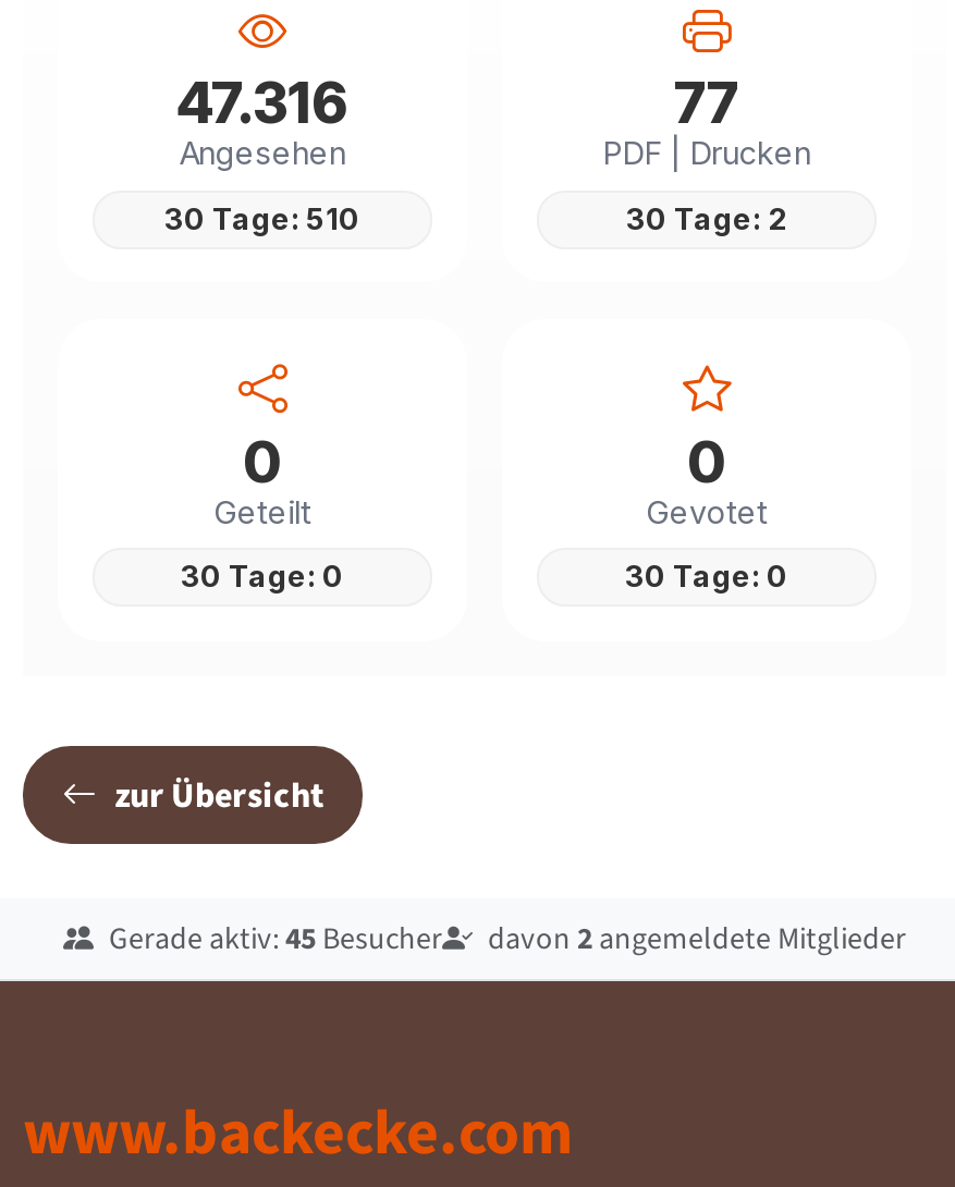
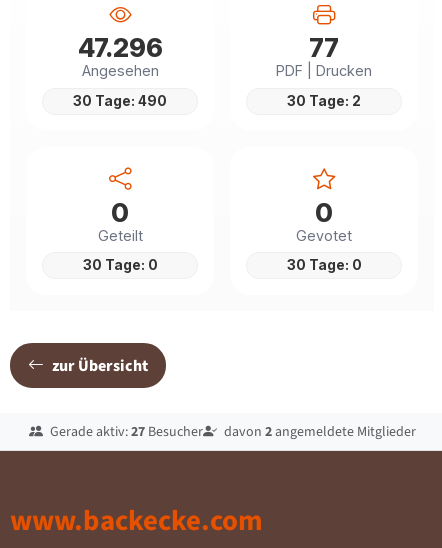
[176,69,348,137] 47.316 -> [77,32,162,63] 47.296
[164,202,360,237] 30 Tage: 510 -> [73,93,167,109] 30 Tage: 490
[102,918,442,959] Gerade aktiv: 45 Besucher -> [46,422,202,441] Gerade aktiv: 27 Besucher

